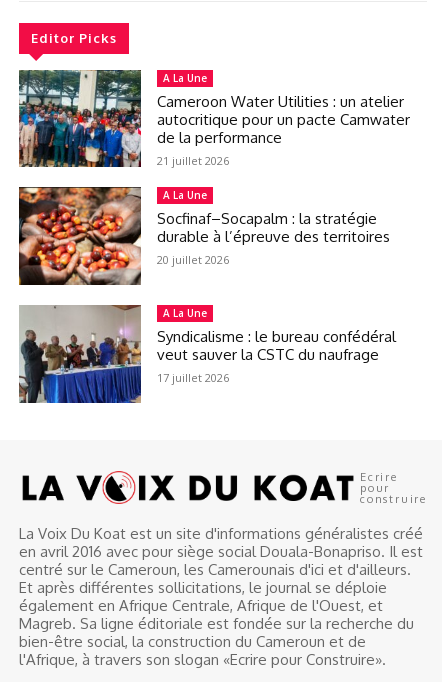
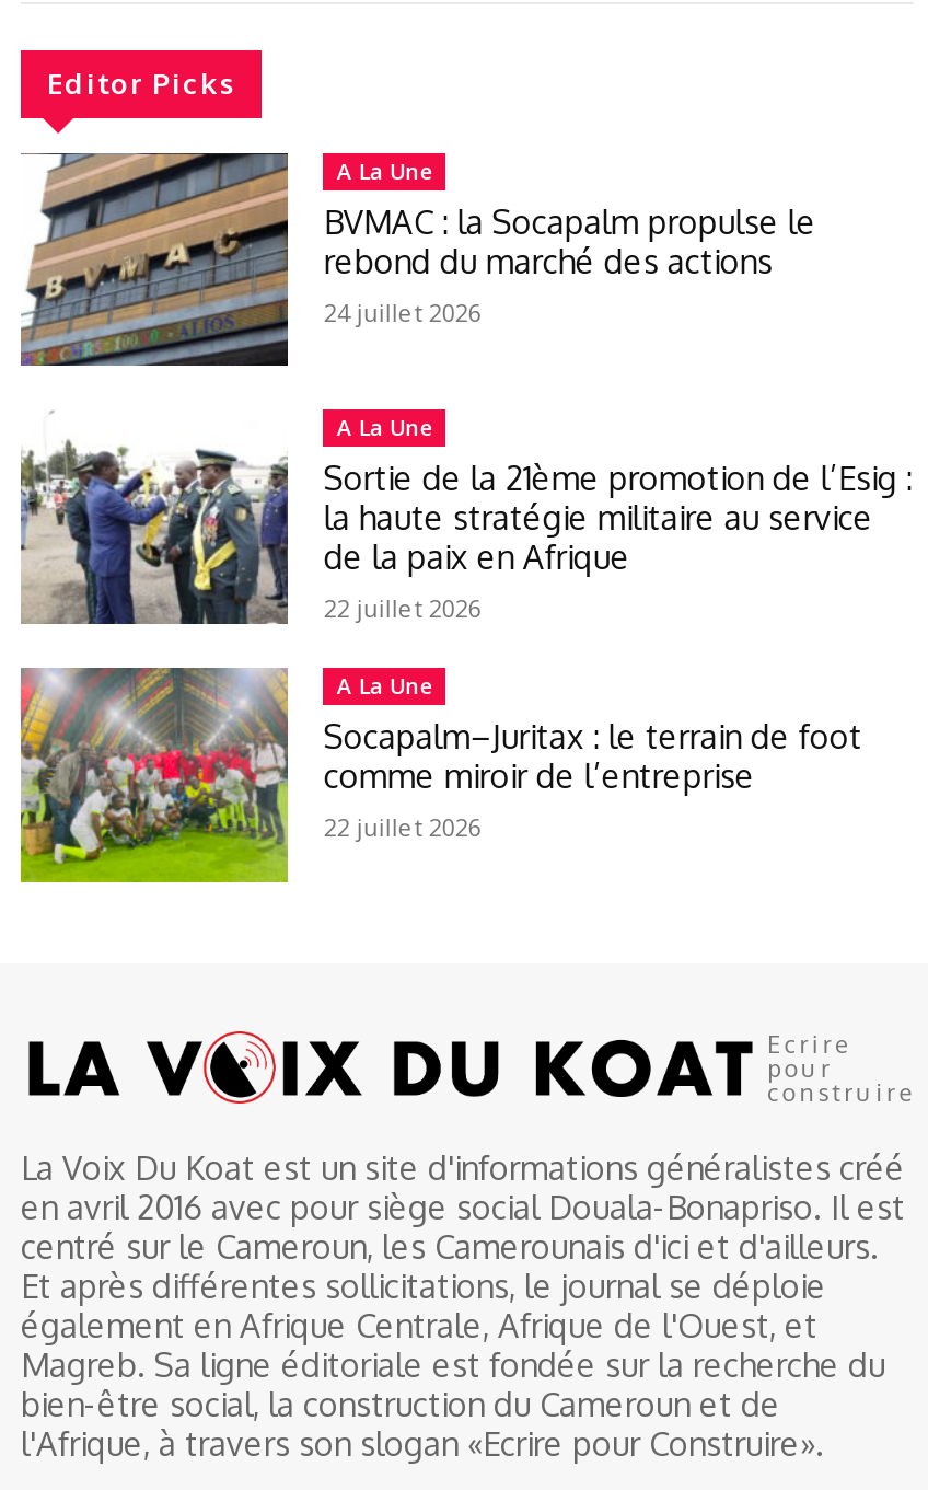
[18,70,410,168] [image] | Cameroon Water Utilities : un atelier | autocritique pour un pacte Camwater | de la performance | 21 juillet 2026 -> [21,153,816,368] [image] | BVMAC : la Socapalm propulse le | rebond du marché des actions | 24 juillet 2026
[18,186,390,286] [image] | Socfinaf–Socapalm : la stratégie | durable à l’épreuve des territoires | 20 juillet 2026 -> [19,409,912,626] [image] | Sortie de la 21ème promotion de l’Esig : | la haute stratégie militaire au service | de la paix en Afrique | 22 juillet 2026
[18,304,396,404] [image] | Syndicalisme : le bureau confédéral | veut sauver la CSTC du naufrage | 17 juillet 2026 -> [19,668,862,885] [image] | Socapalm–Juritax : le terrain de foot | comme miroir de l’entreprise | 22 juillet 2026

